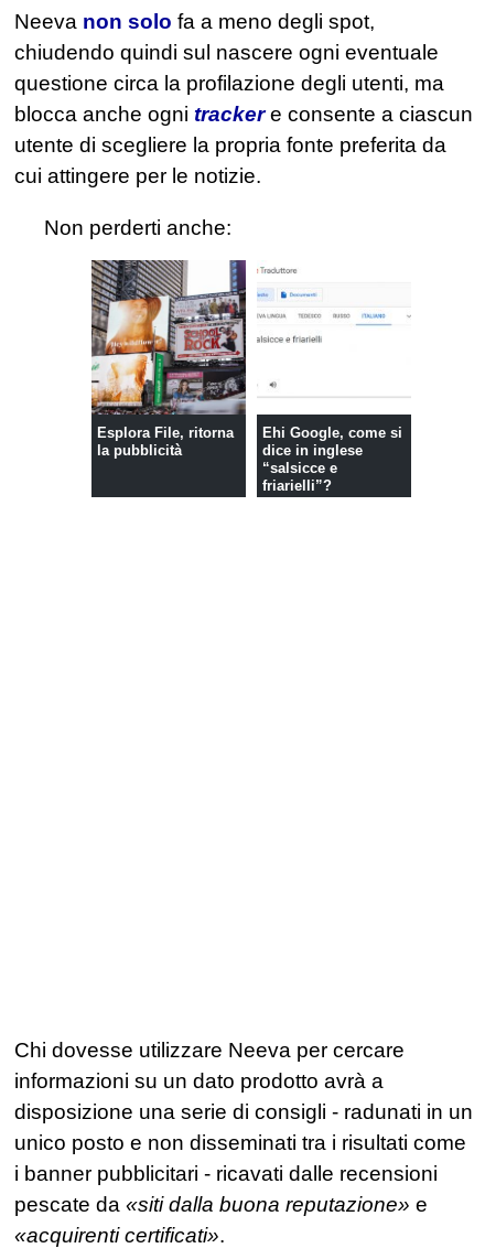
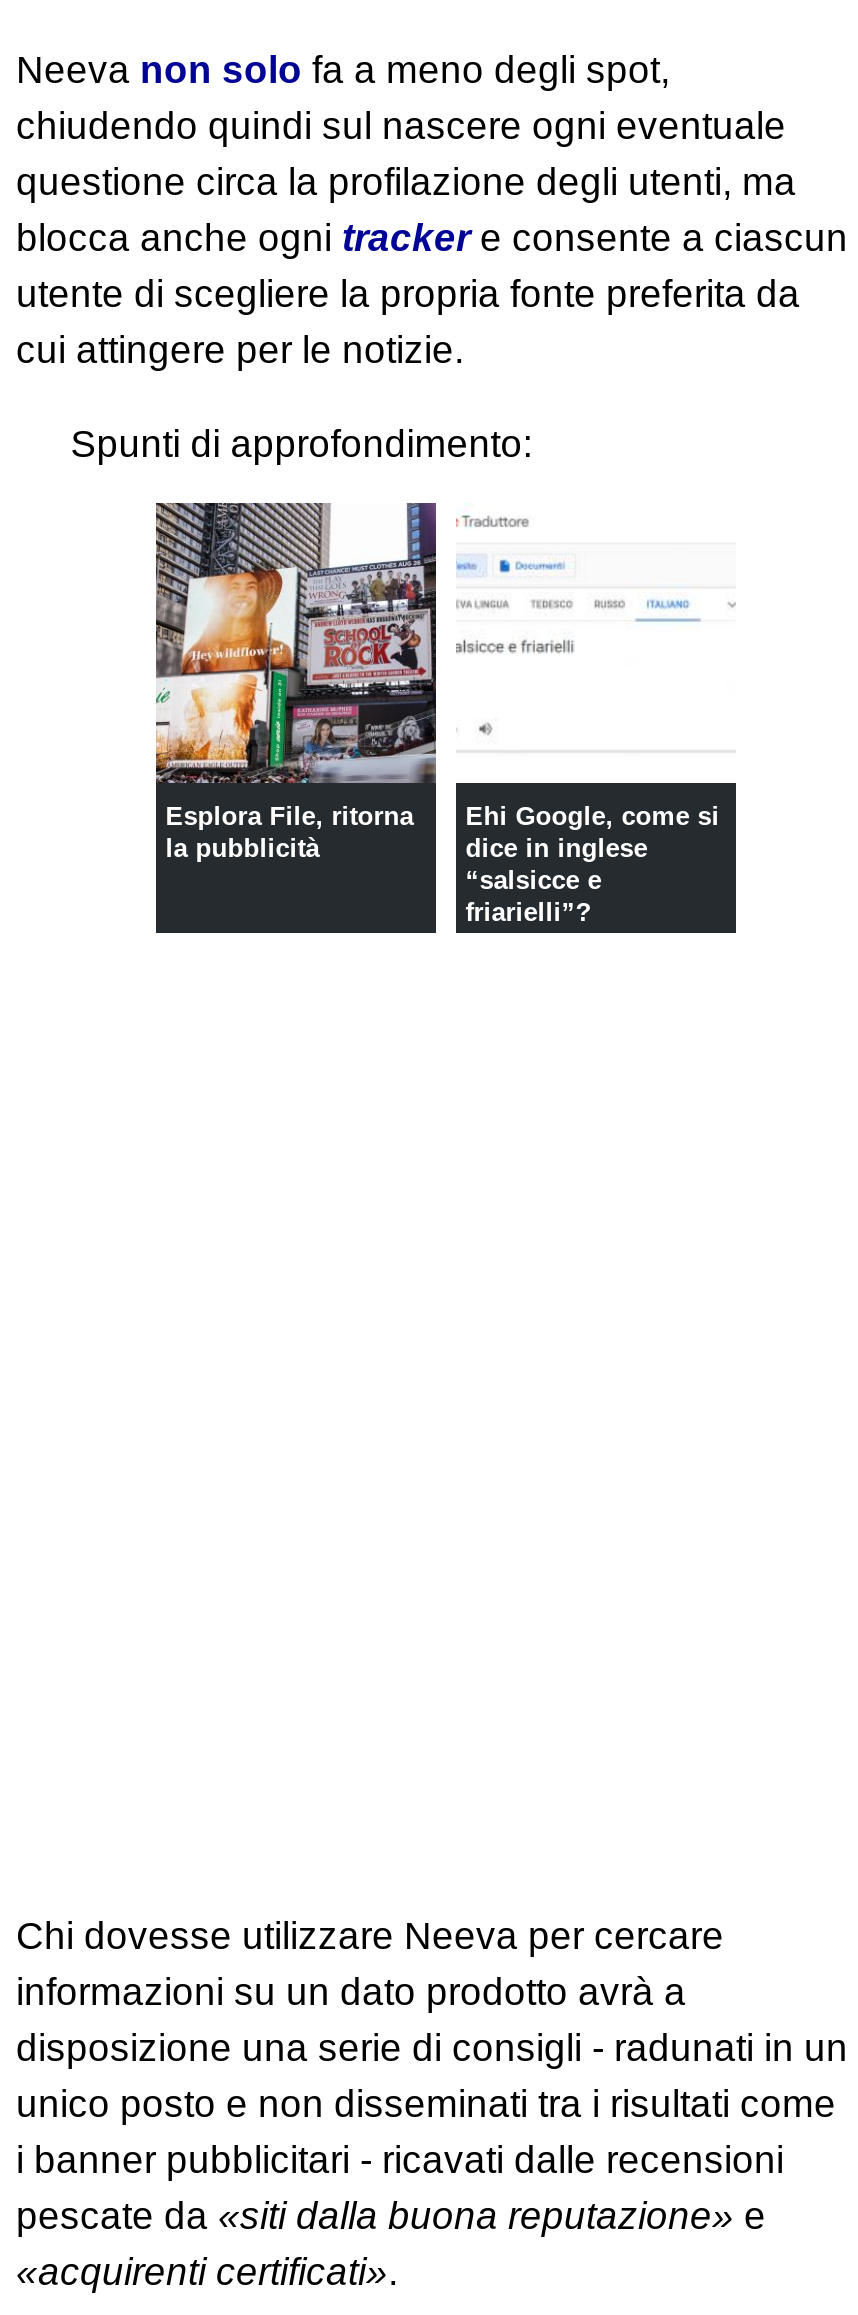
[44,217,232,240] Non perderti anche: -> [70,424,532,466] Spunti di approfondimento:

